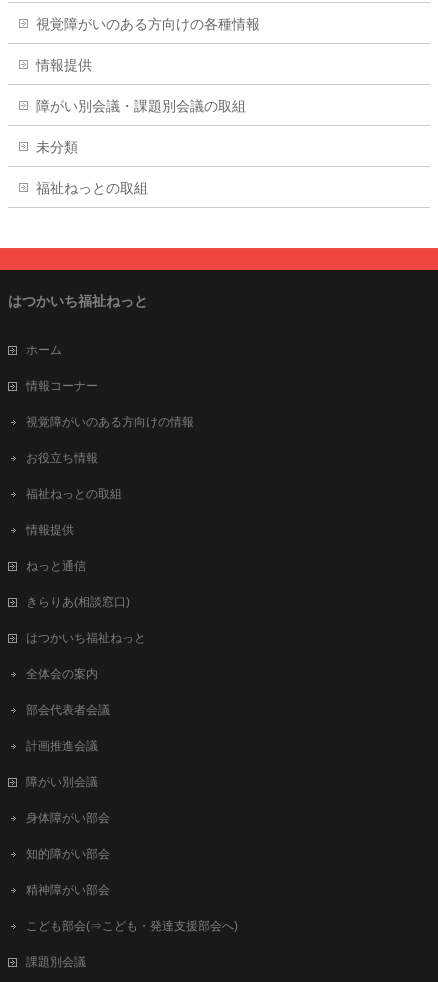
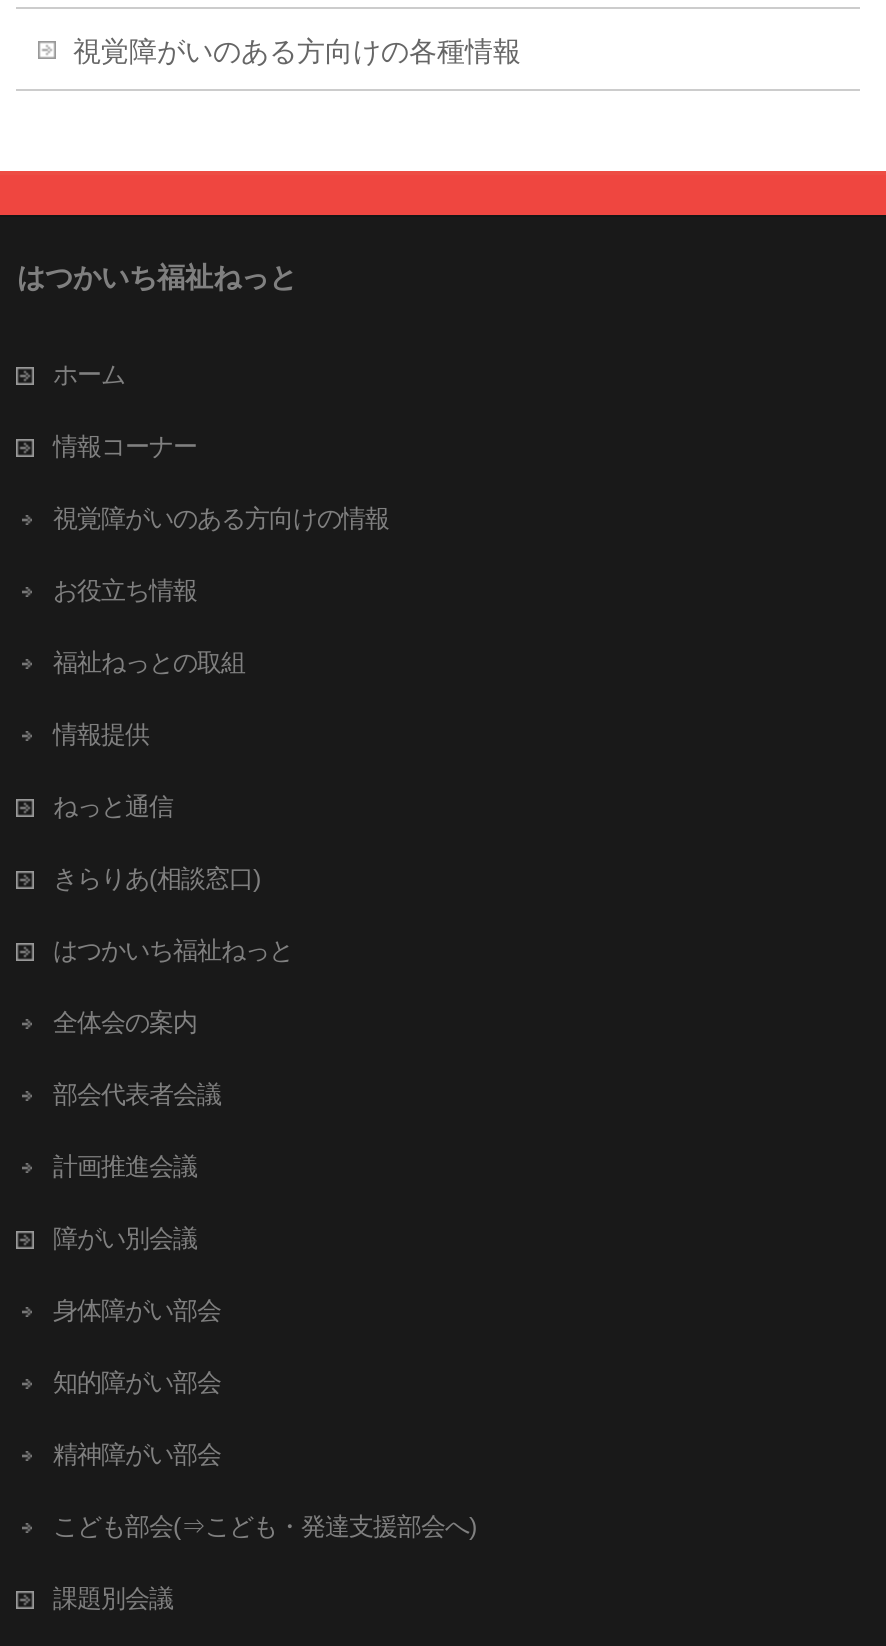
[36,57,246,196] 情報提供 | 障がい別会議・課題別会議の取組 | 未分類 | 福祉ねっとの取組 -> none

